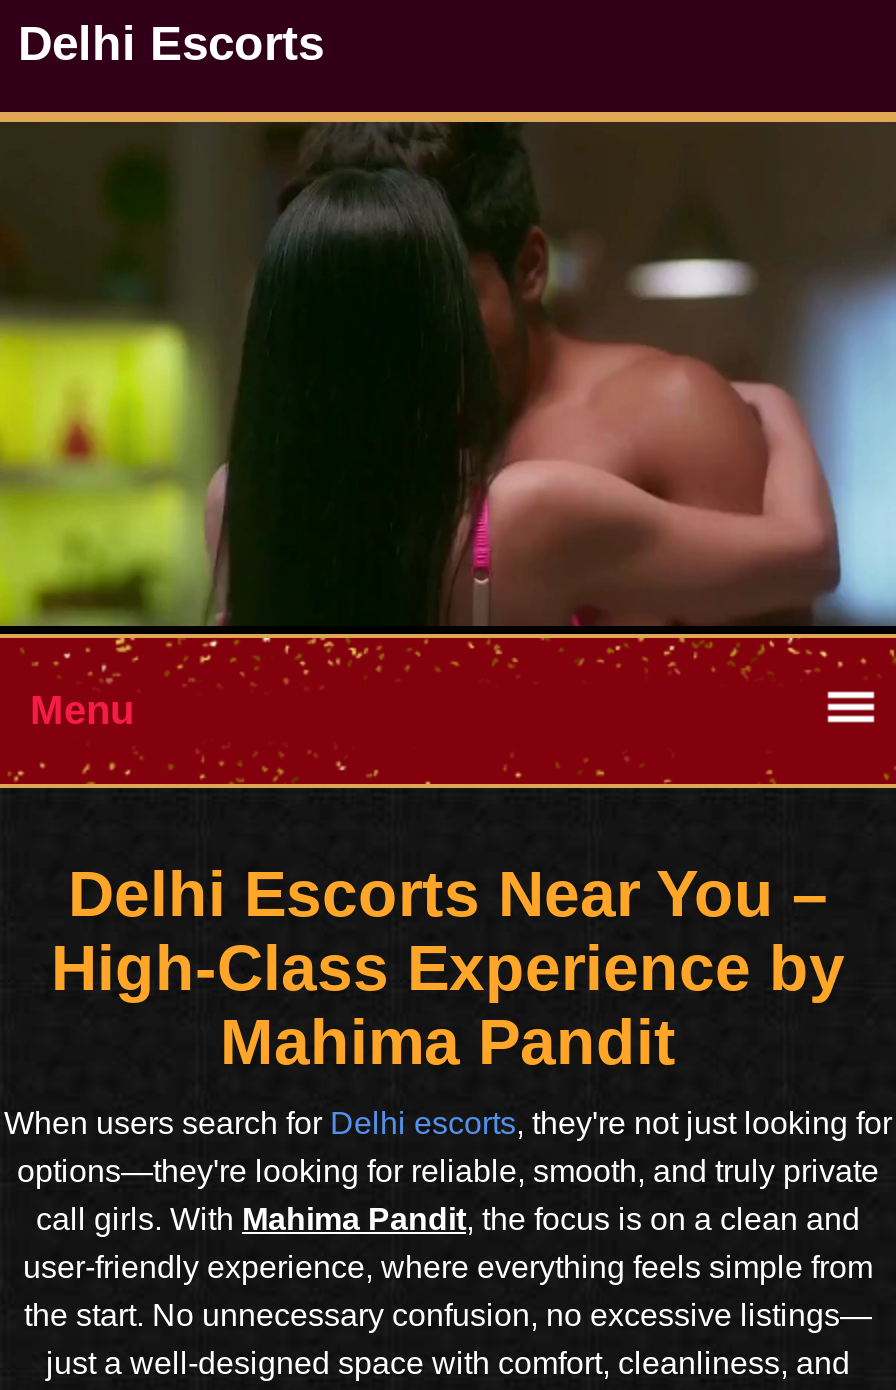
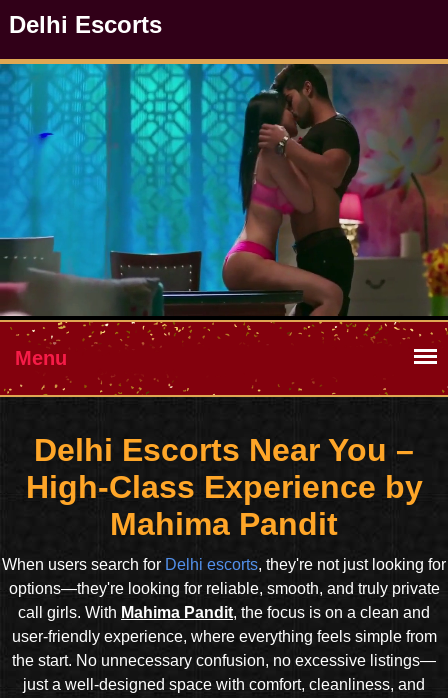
[6,120,890,628] [image] -> [3,63,445,317] [image]

